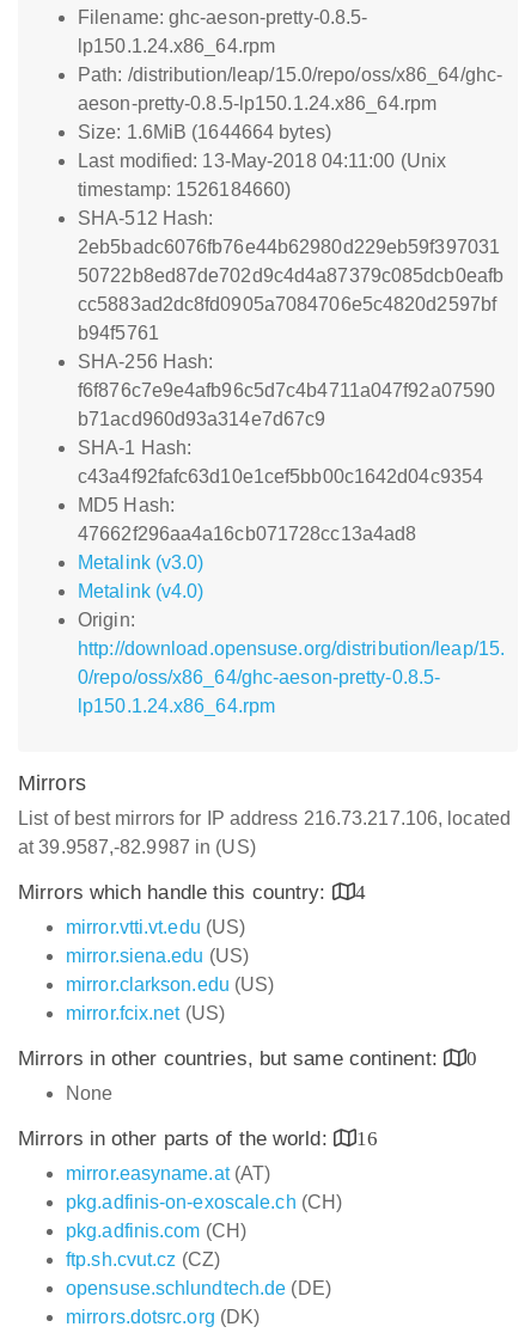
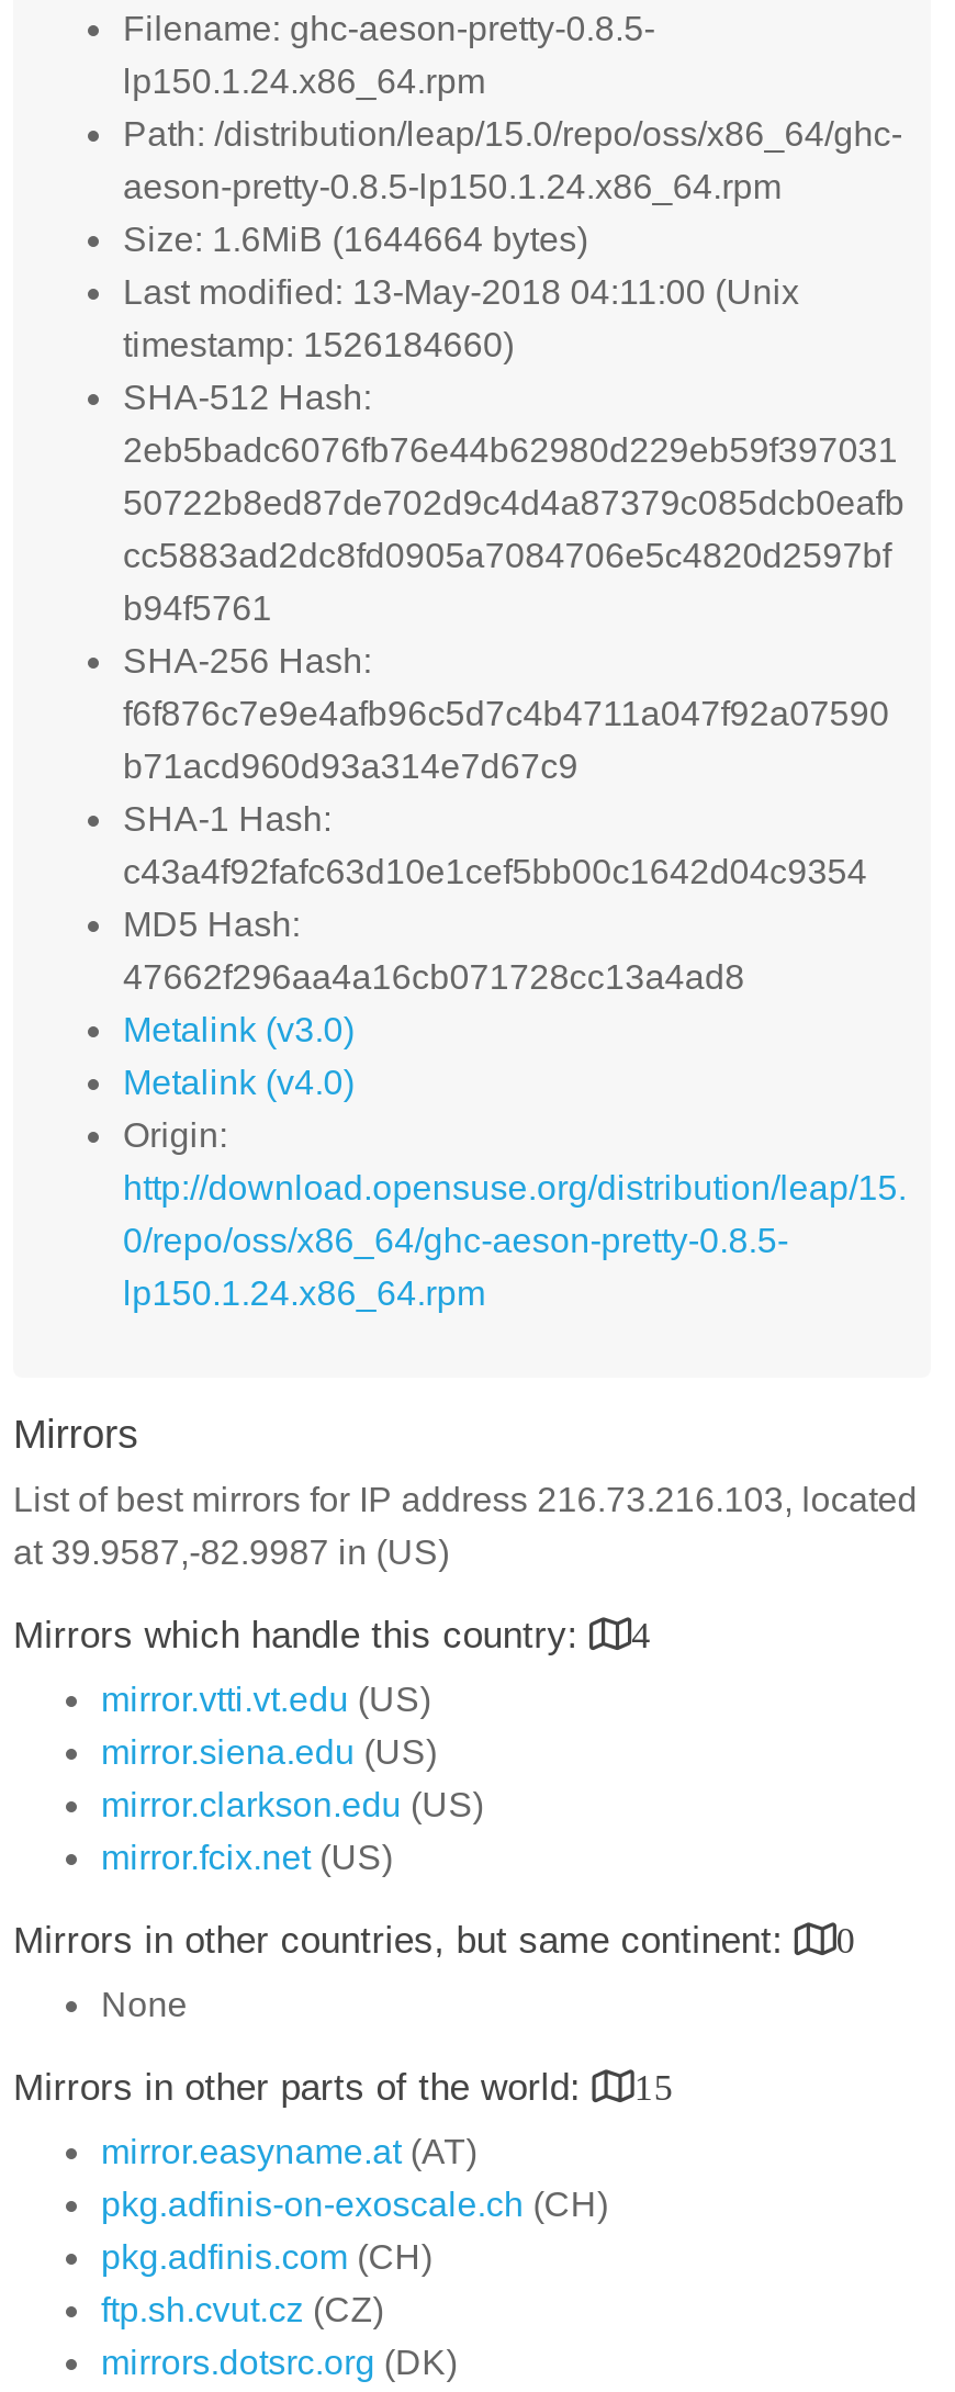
[18,808,511,828] List of best mirrors for IP address 216.73.217.106, located -> [13,1481,917,1518] List of best mirrors for IP address 216.73.216.103, located
[18,1127,378,1150] Mirrors in other parts of the world: 16 -> [13,2067,674,2109] Mirrors in other parts of the world: 15
[66,1278,331,1298] opensuse.schlundtech.de (DE) -> none

